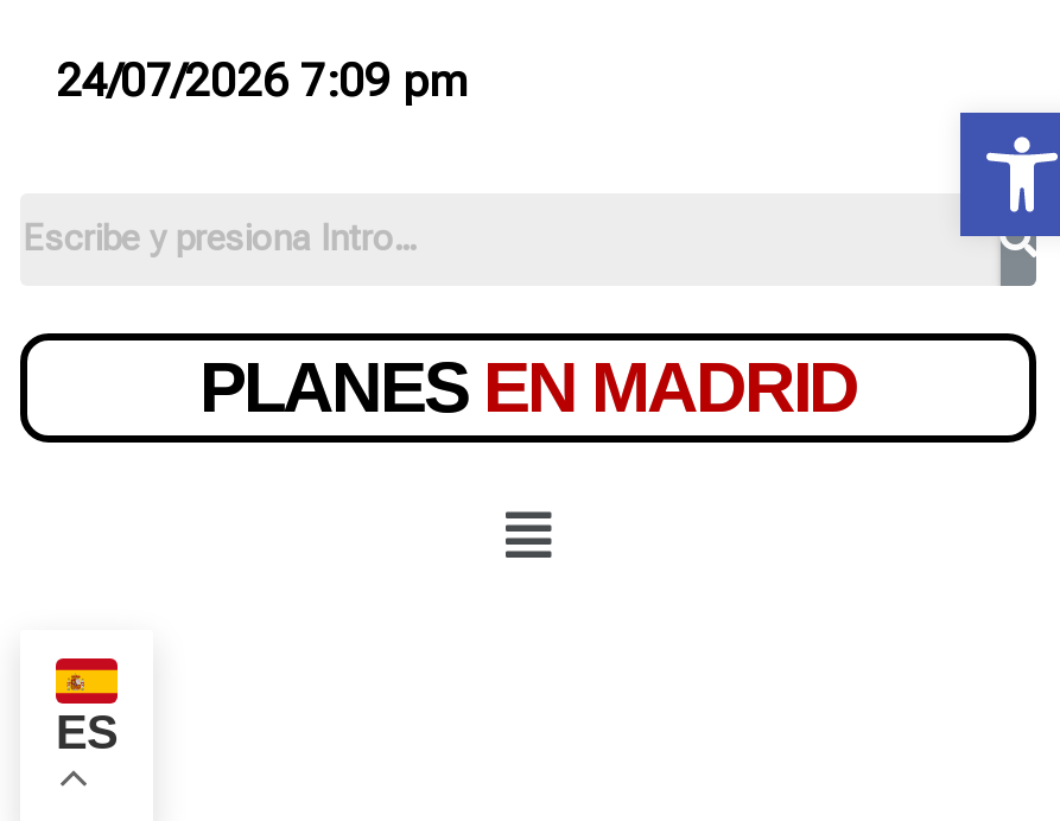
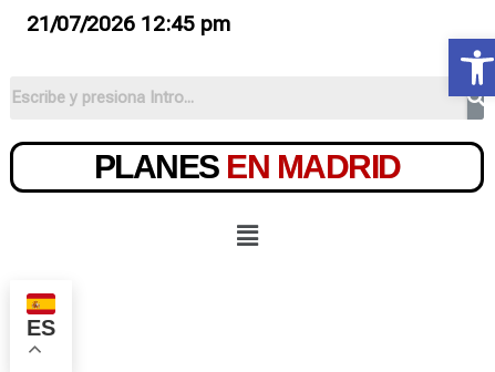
[56,53,466,108] 24/07/2026 7:09 pm -> [27,11,230,37] 21/07/2026 12:45 pm

